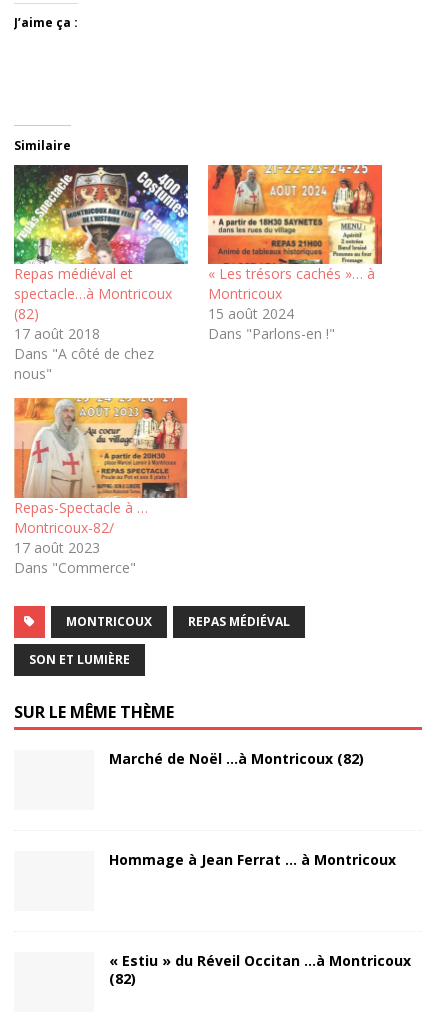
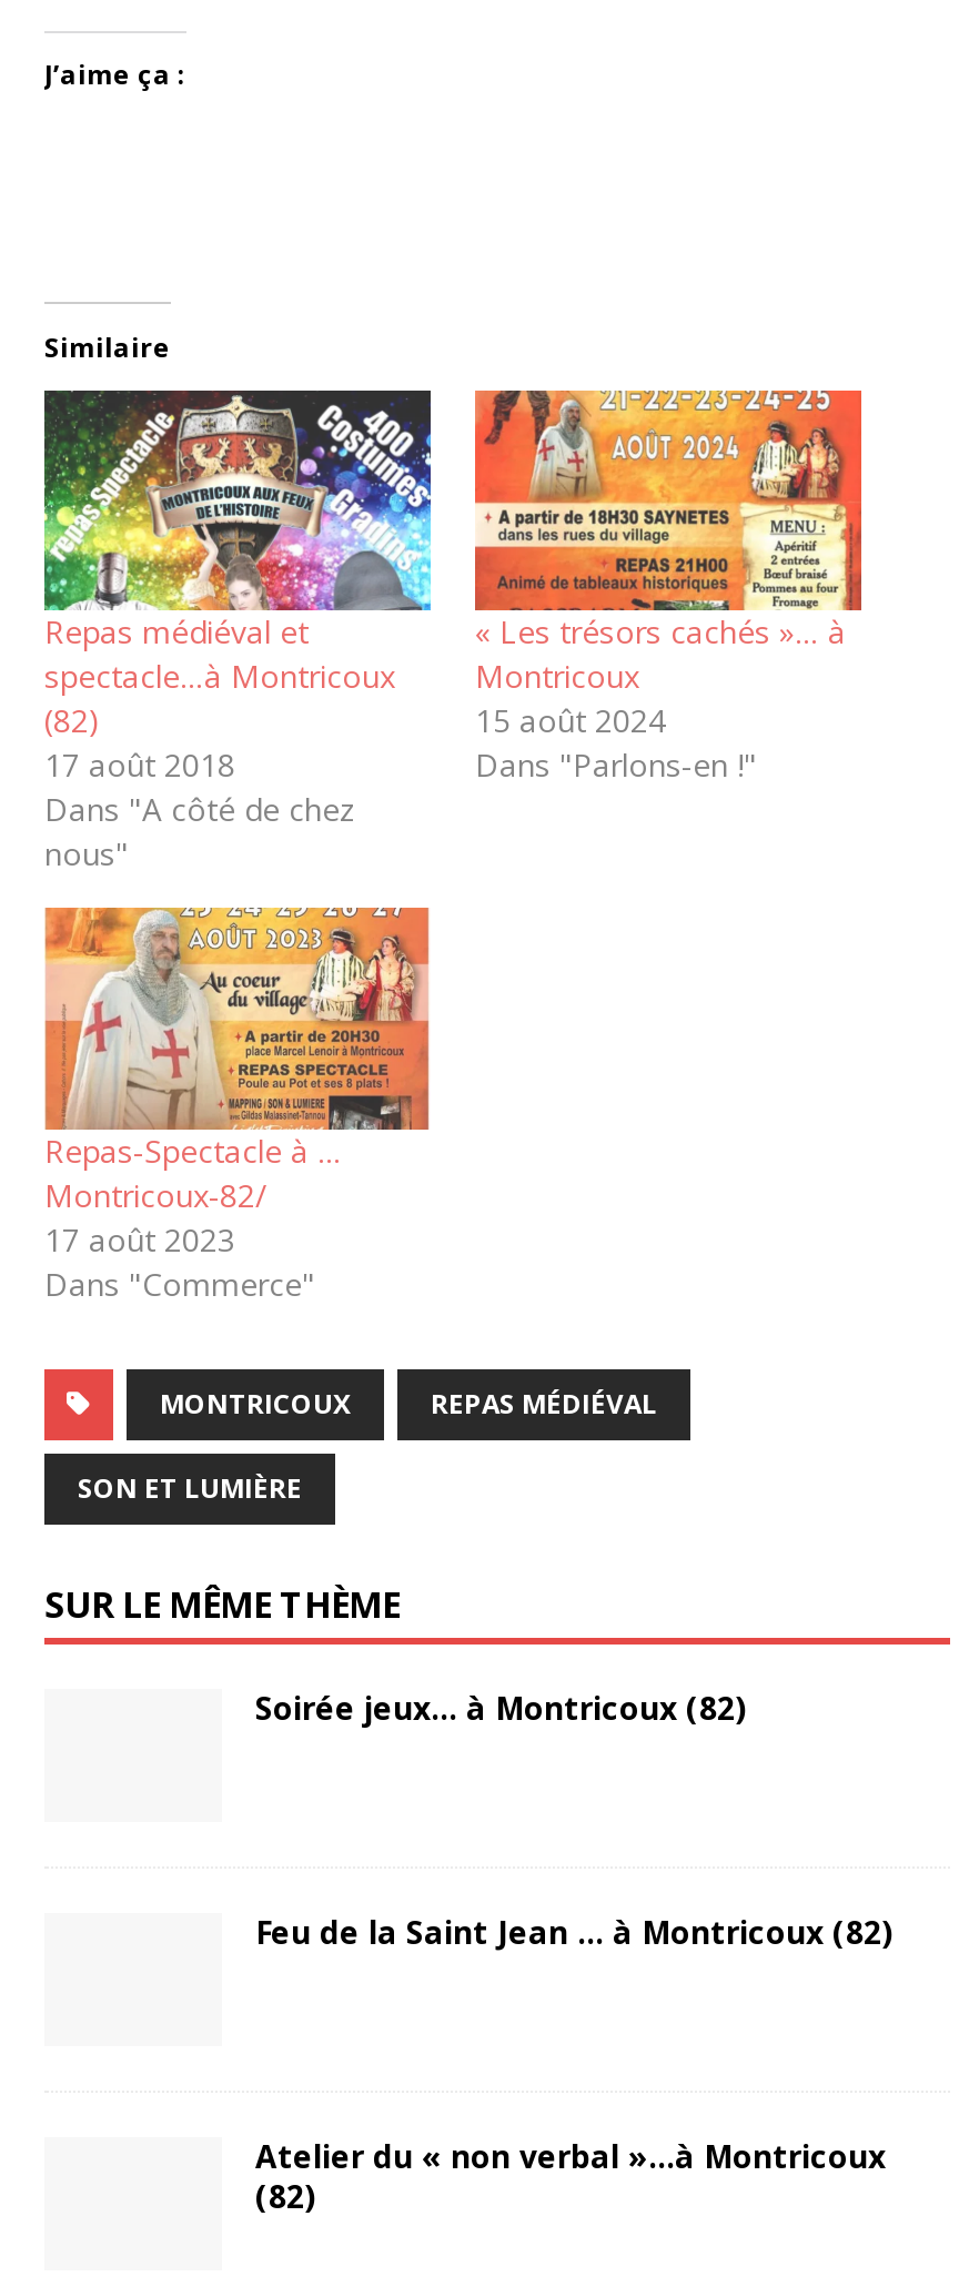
[109,749,364,768] Marché de Noël …à Montricoux (82) -> [255,1686,746,1728] Soirée jeux… à Montricoux (82)
[109,850,396,869] Hommage à Jean Ferrat … à Montricoux -> [255,1911,892,1953] Feu de la Saint Jean … à Montricoux (82)
[109,951,411,970] « Estiu » du Réveil Occitan …à Montricoux -> [255,2135,886,2177] Atelier du « non verbal »…à Montricoux

